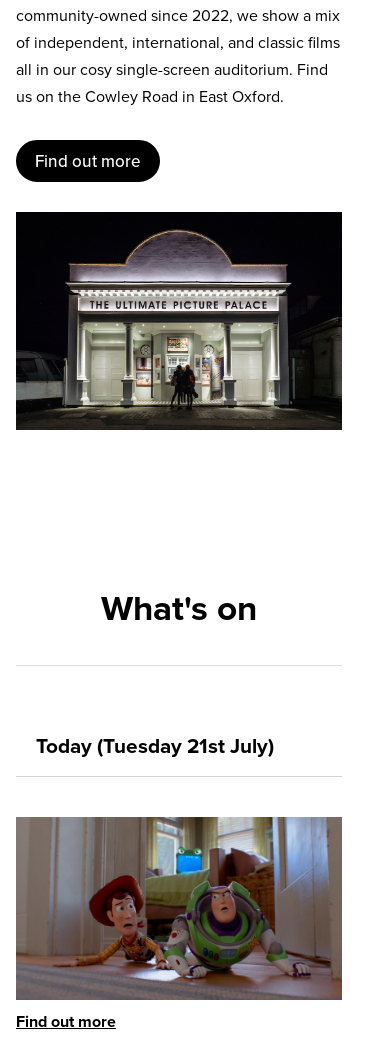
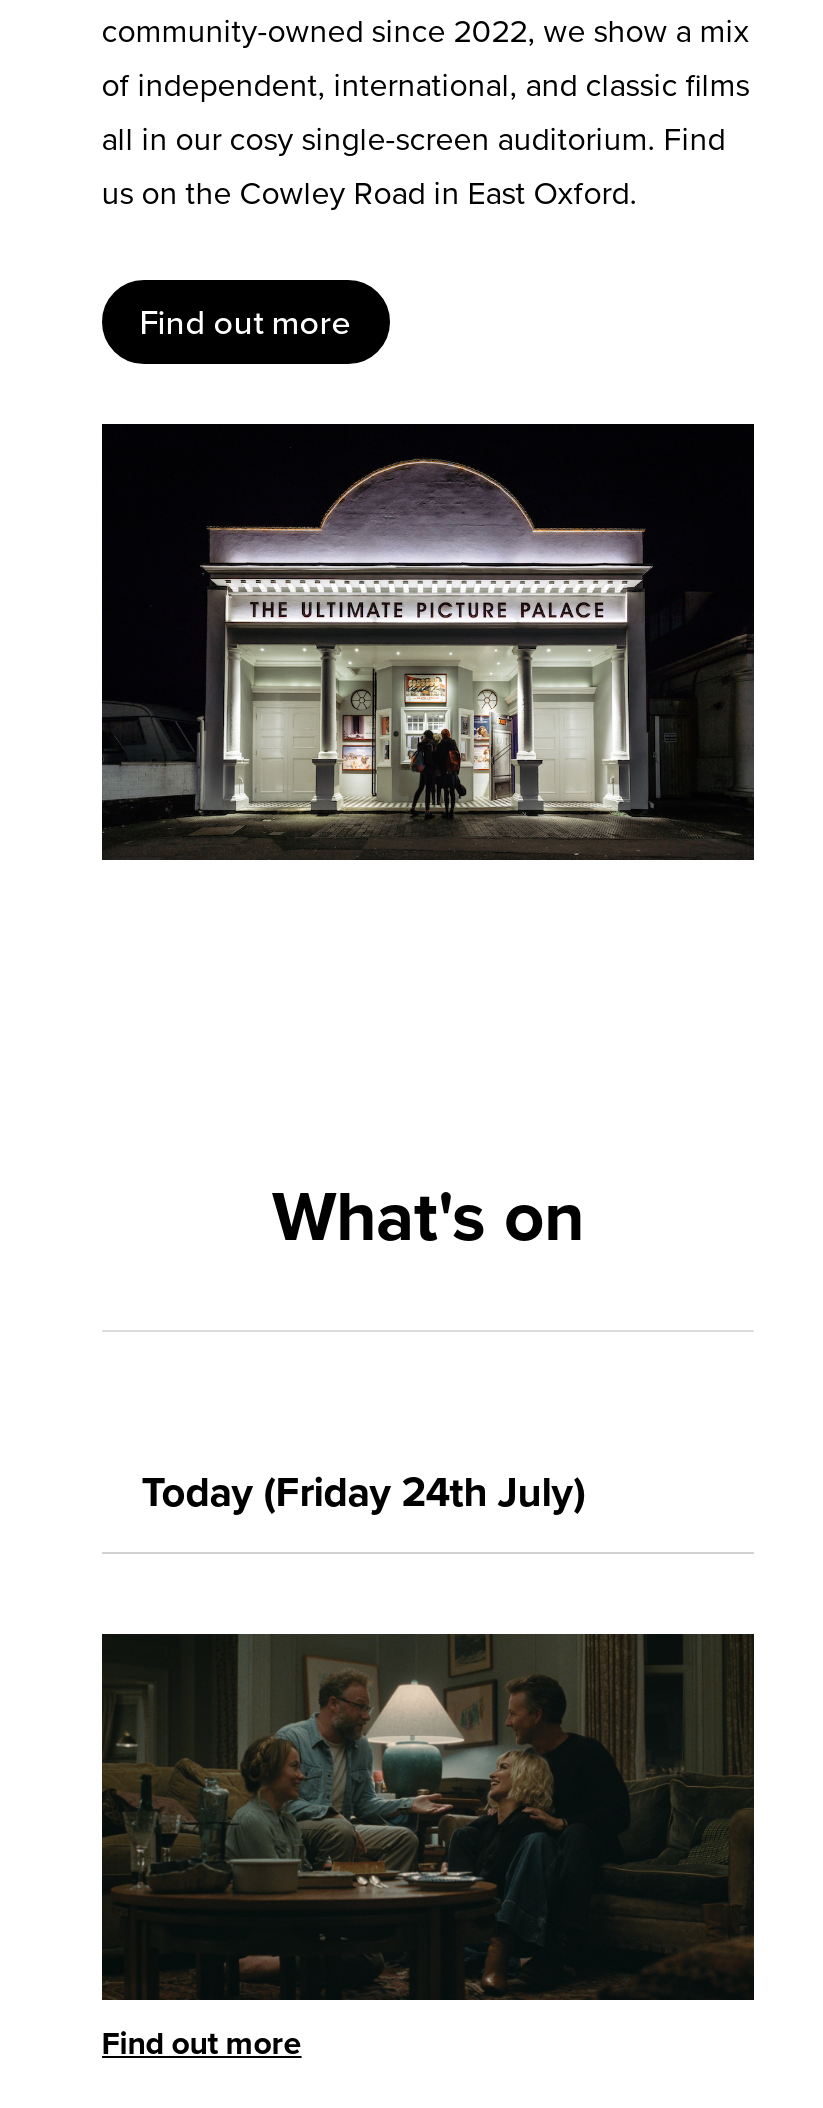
[36,731,274,761] Today (Tuesday 21st July) -> [142,1462,586,1522] Today (Friday 24th July)
[15,816,343,1001] [image] -> [100,1632,756,2002] [image]

